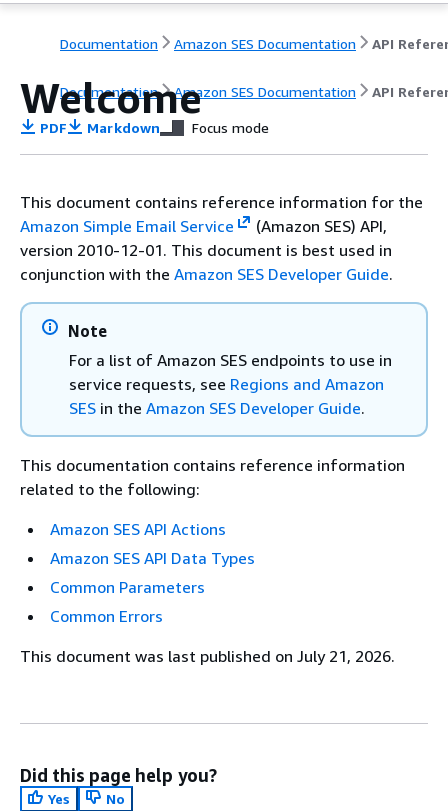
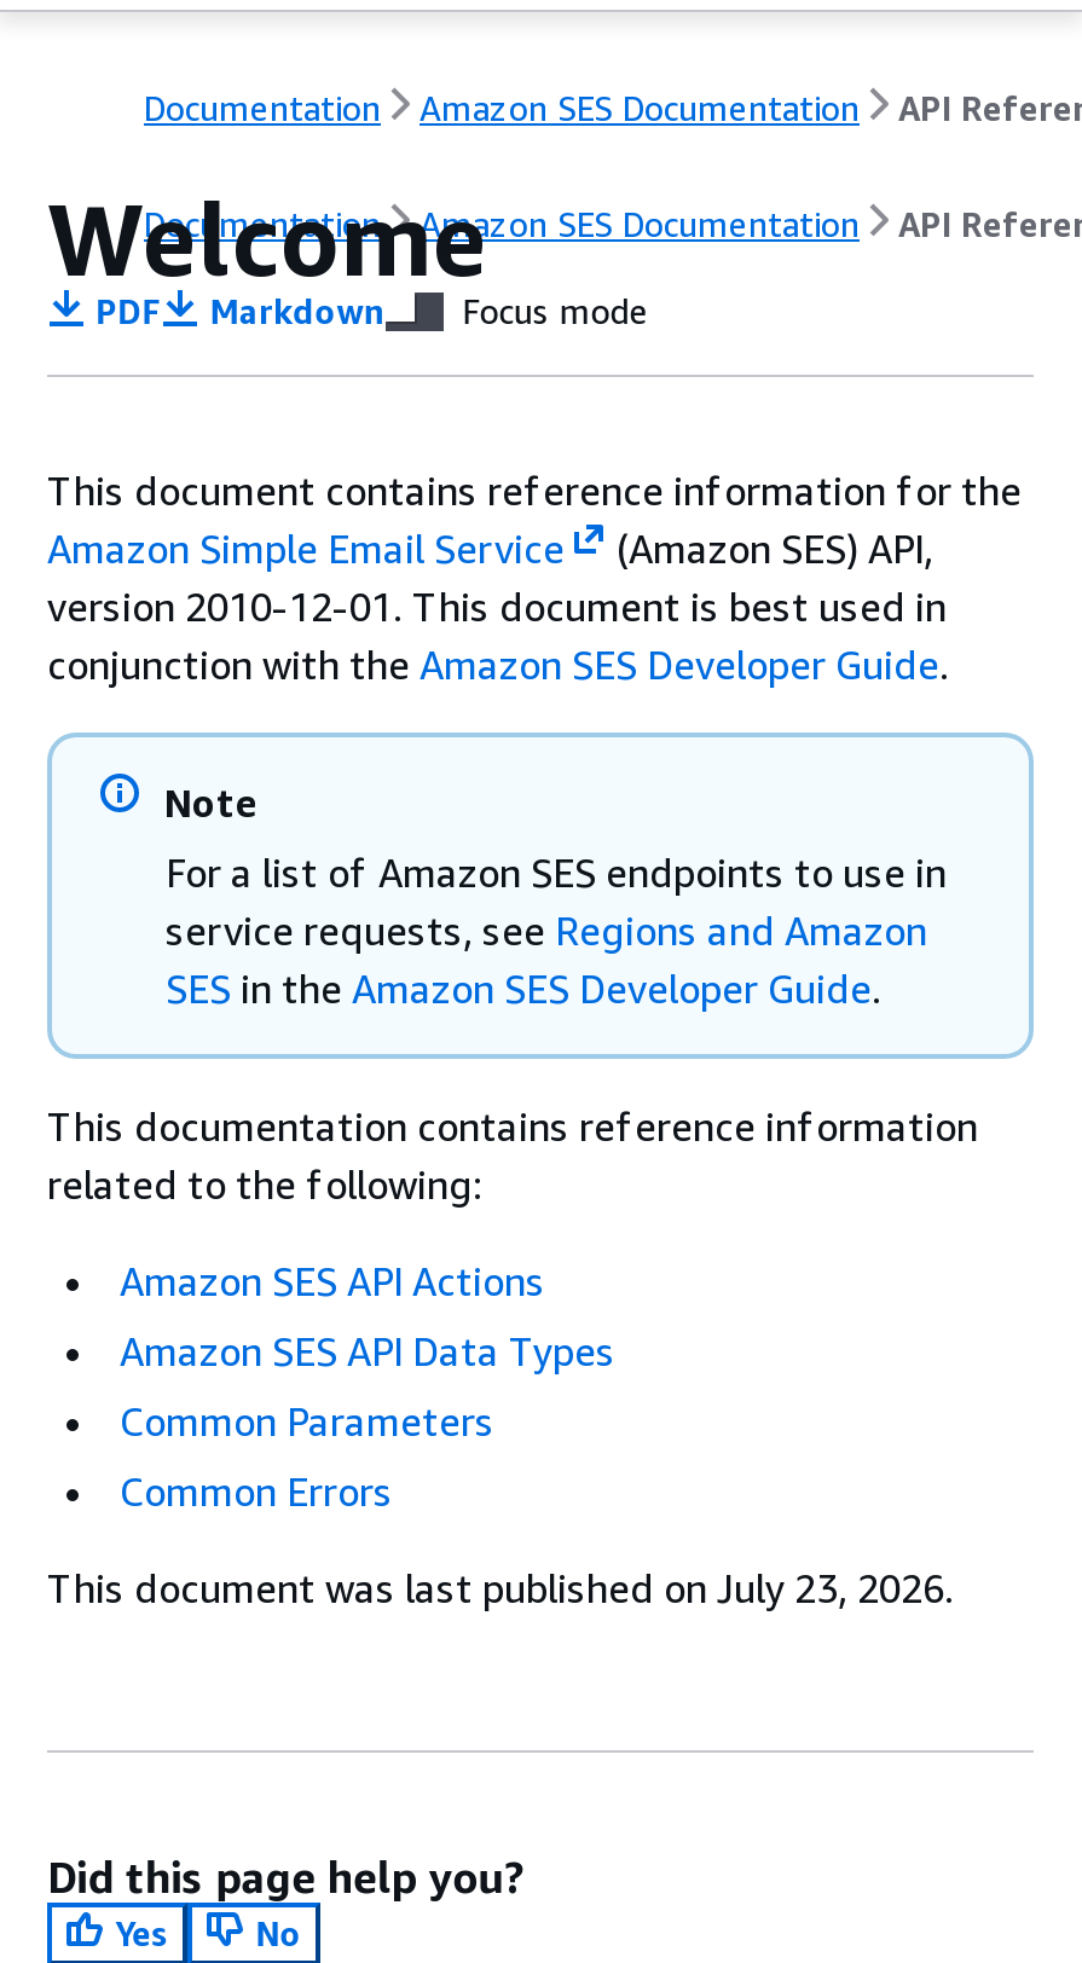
[20,646,395,666] This document was last published on July 21, 2026. -> [47,1564,954,1612] This document was last published on July 23, 2026.

